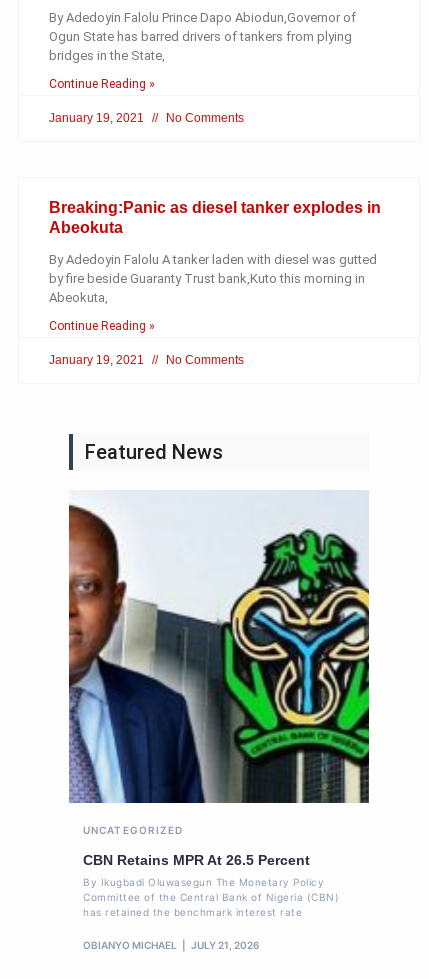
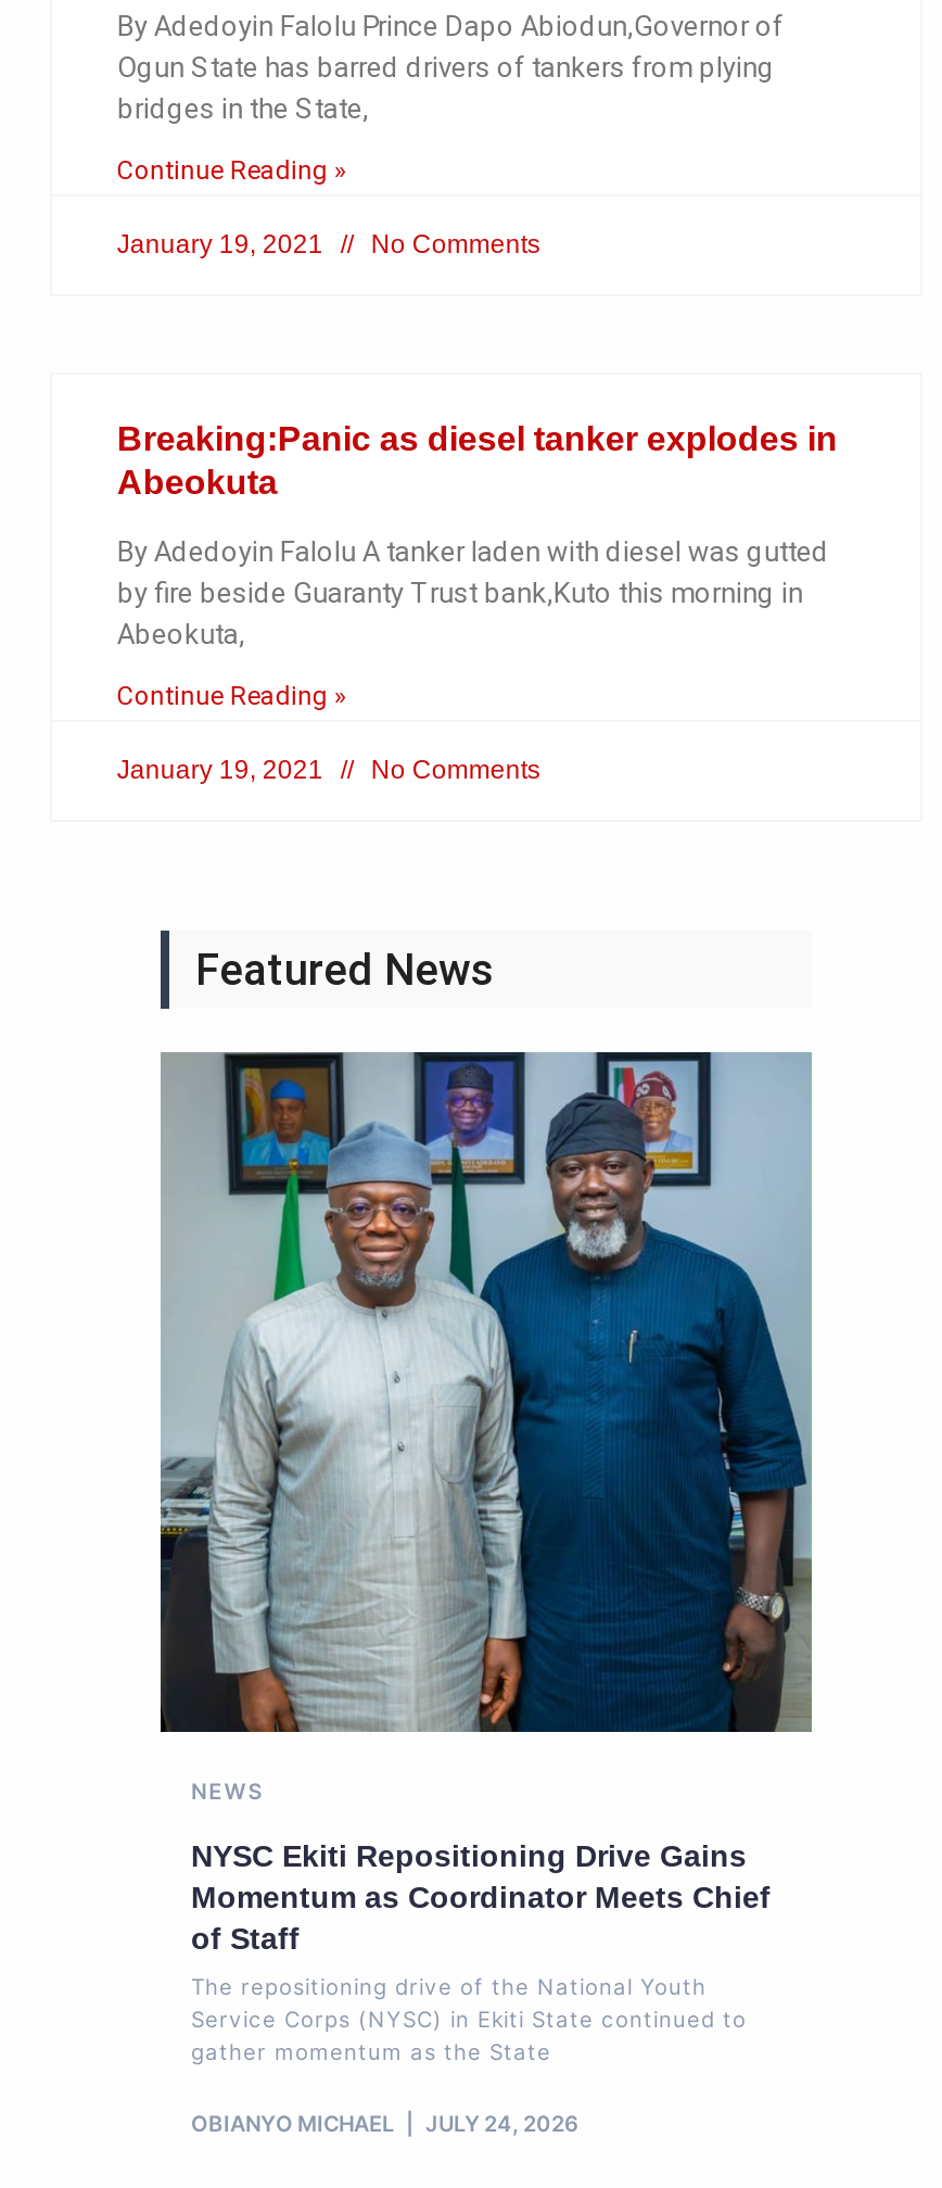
[68,491,370,836] [image] | UNCATEGORIZED -> [161,1051,812,1803] [image] | NEWS
[83,852,310,868] CBN Retains MPR At 26.5 Percent -> [191,1838,771,1955] NYSC Ekiti Repositioning Drive Gains | Momentum as Coordinator Meets Chief | of Staff
[83,876,339,918] By Ikugbadi Oluwasegun The Monetary Policy | Committee of the Central Bank of Nigeria (CBN) | has retained the benchmark interest rate -> [191,1973,747,2064] The repositioning drive of the National Youth | Service Corps (NYSC) in Ekiti State continued to | gather momentum as the State
[83,939,259,951] OBIANYO MICHAEL JULY 21, 2026 -> [191,2109,577,2135] OBIANYO MICHAEL JULY 24, 2026

